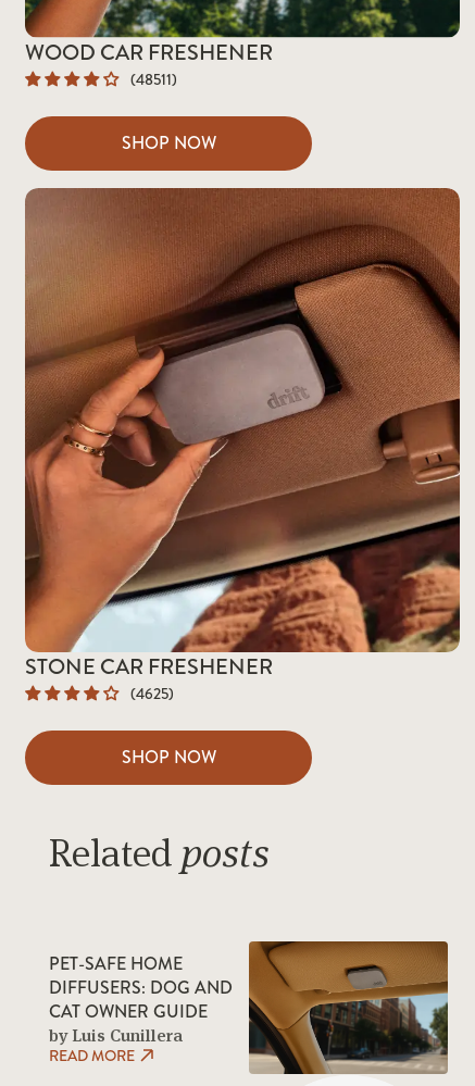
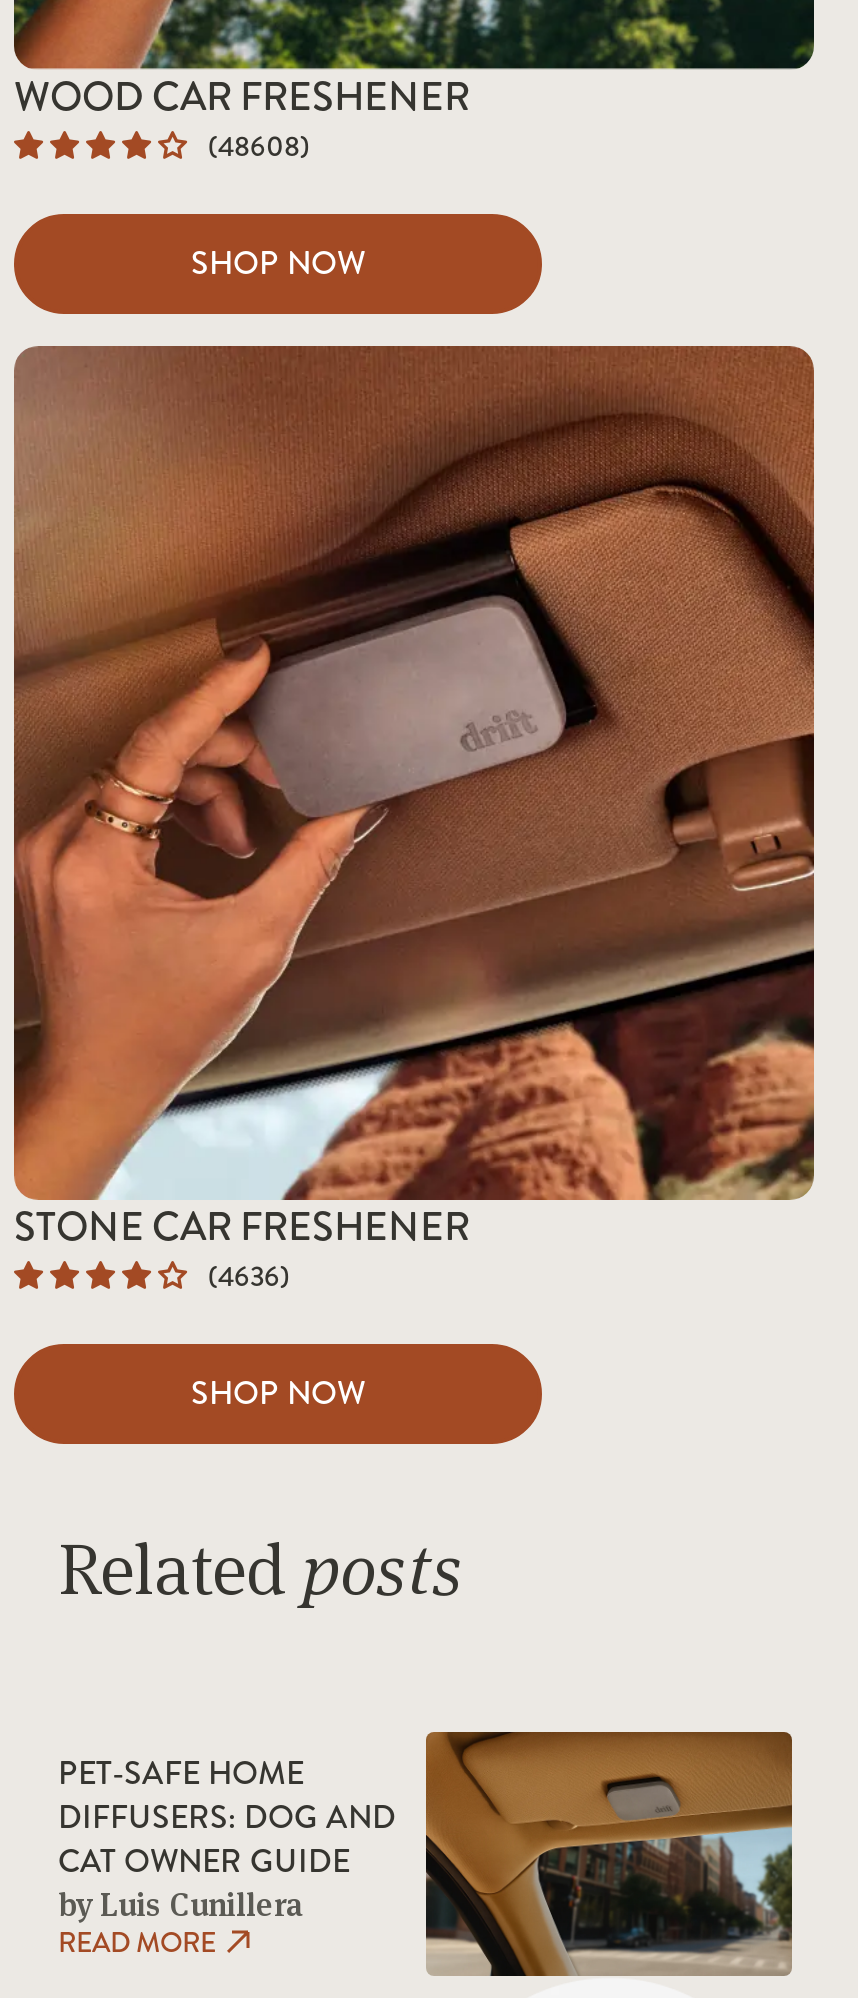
[130,69,177,91] (48511) -> [208,127,310,167] (48608)
[130,683,174,704] (4625) -> [208,1256,290,1296] (4636)

